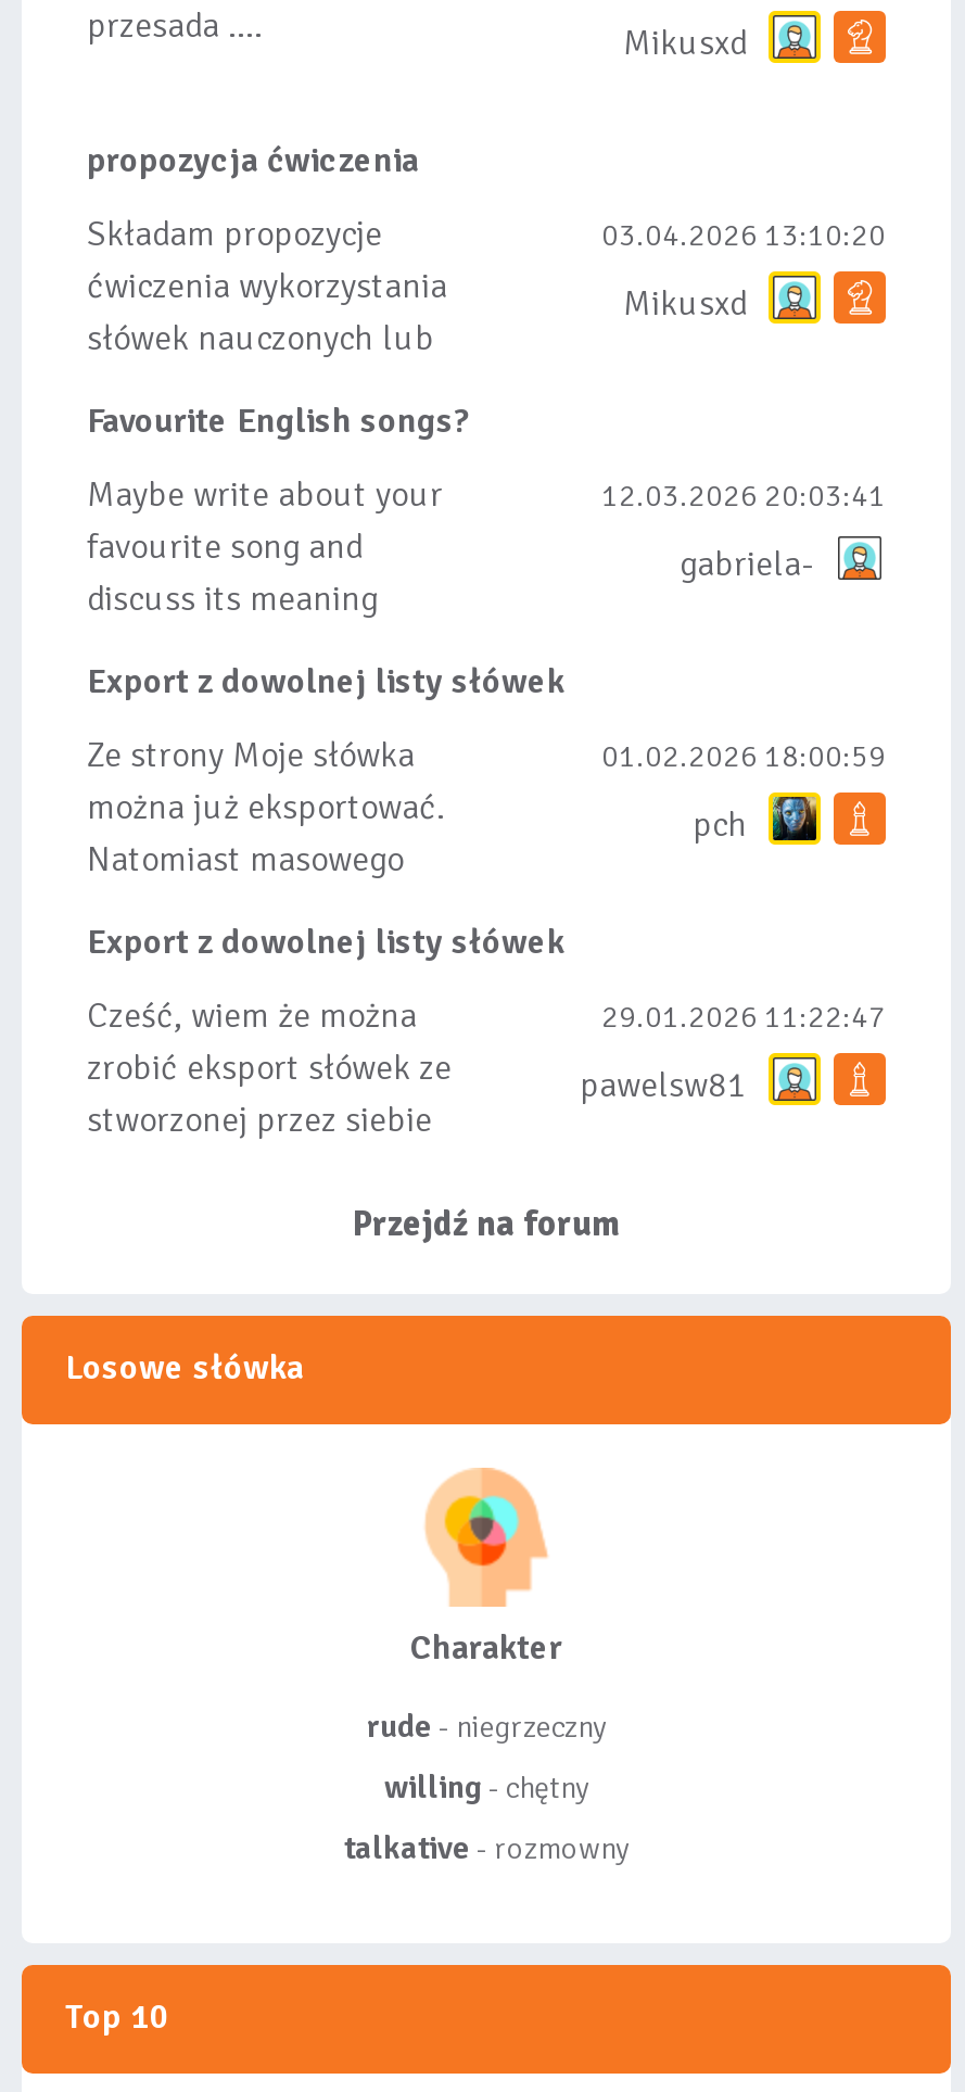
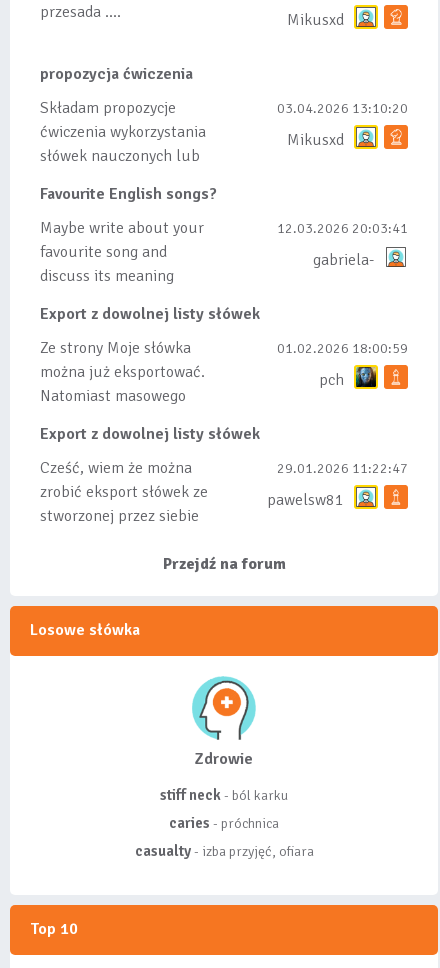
[410,1466,562,1670] [image] | Charakter -> [191,675,257,769] [image] | Zdrowie
[367,1707,606,1746] rude - niegrzeczny -> [160,786,288,804] stiff neck - ból karku
[384,1767,588,1806] willing - chętny -> [169,814,279,832] caries - próchnica
[344,1828,628,1867] talkative - rozmowny -> [134,842,313,860] casualty - izba przyjęć, ofiara

